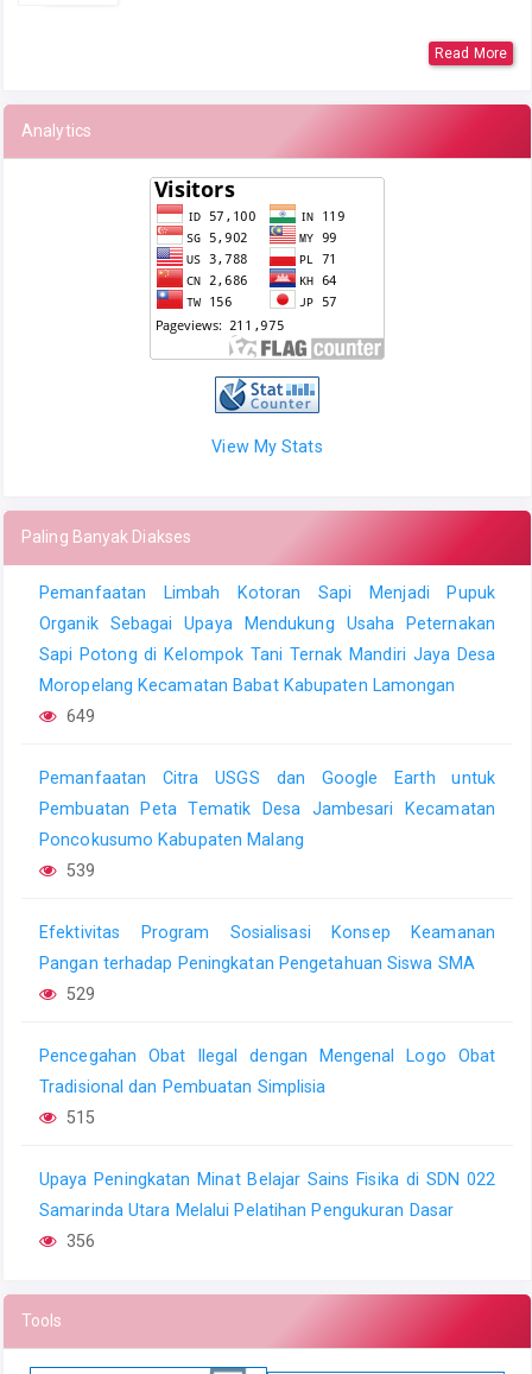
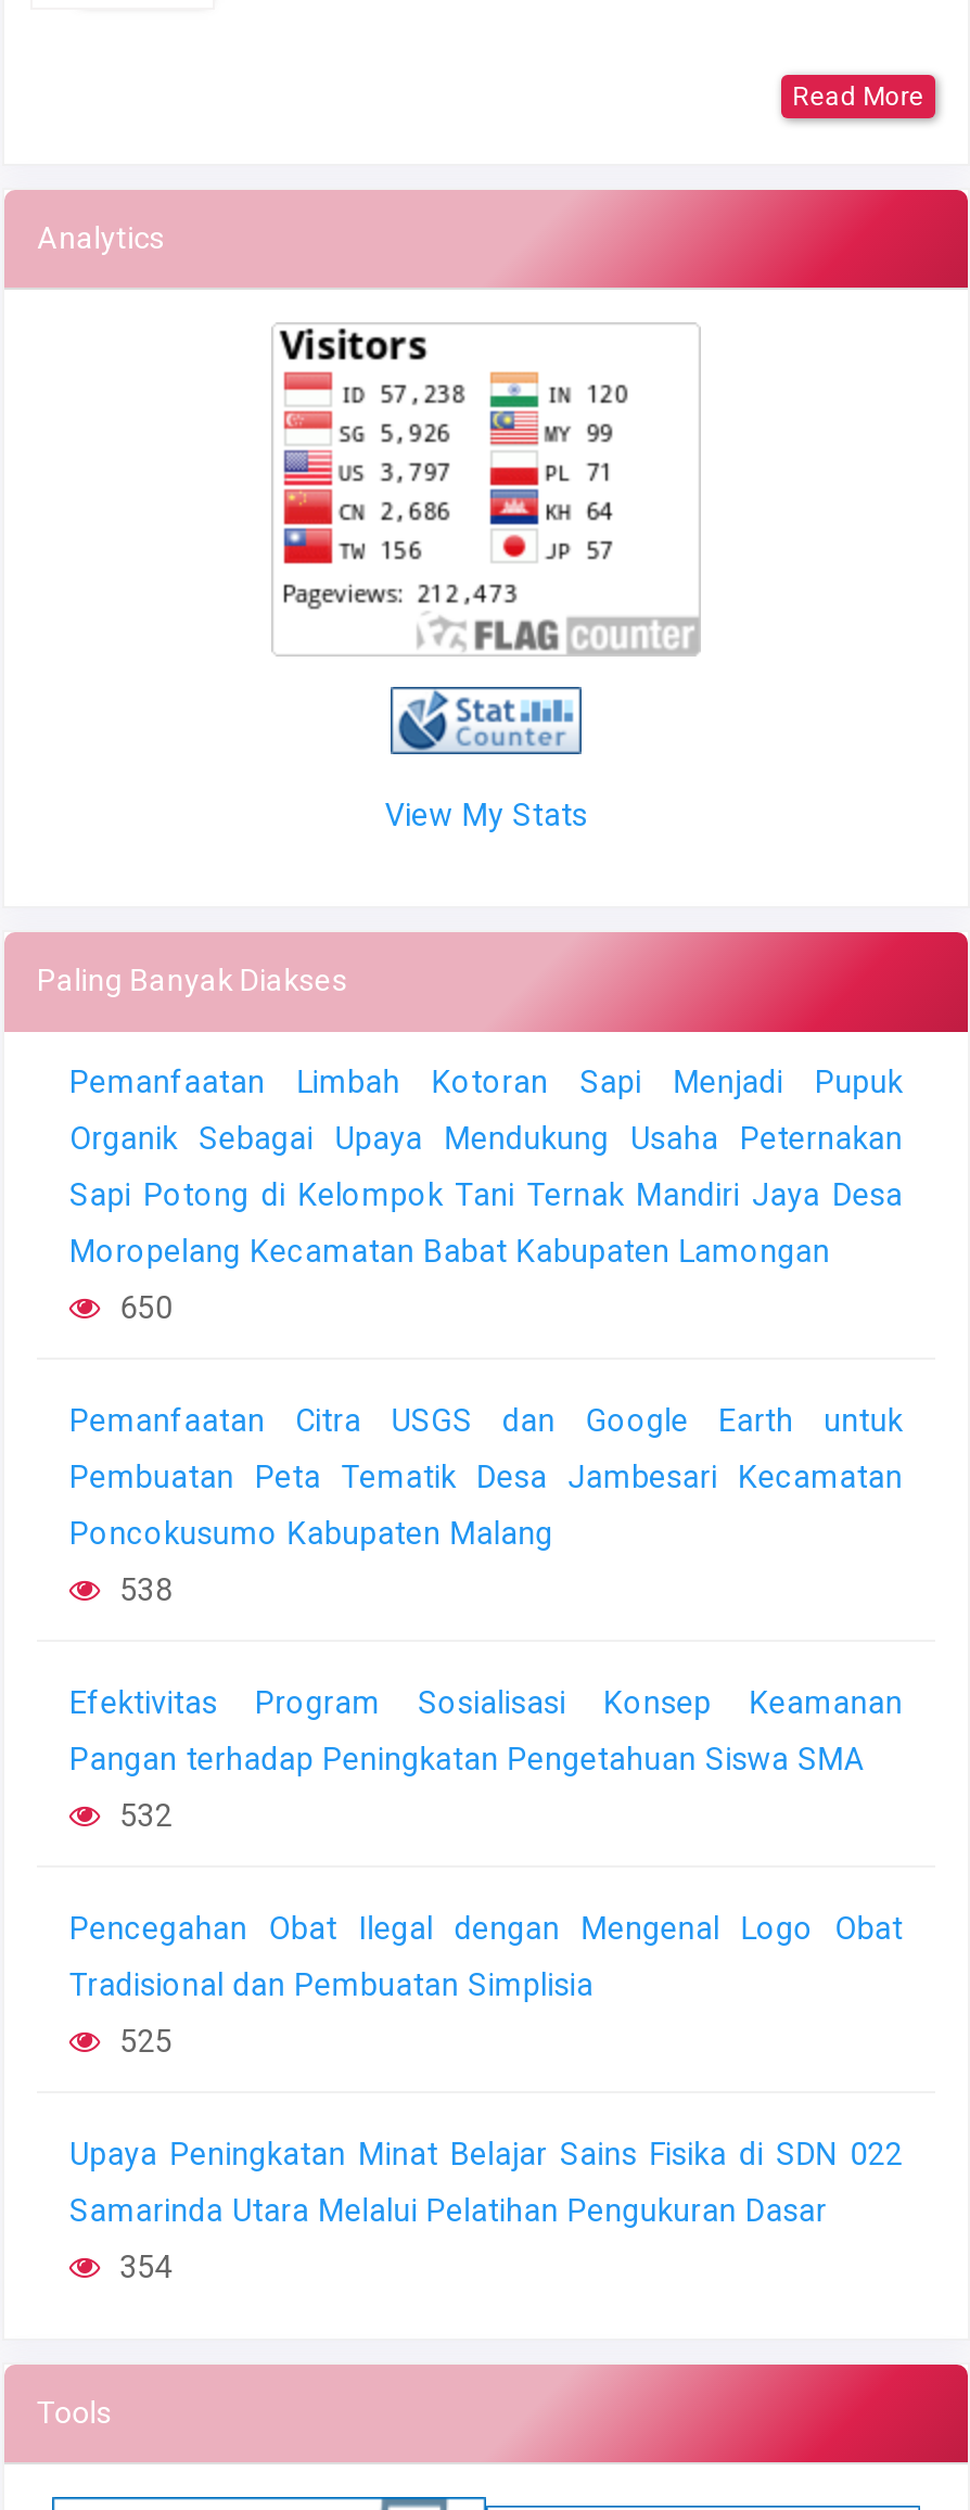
[62,706,96,725] 649 -> [111,1290,173,1325] 650
[62,861,96,880] 539 -> [111,1572,173,1607] 538
[62,984,96,1003] 529 -> [111,1798,173,1832] 532
[62,1108,96,1127] 515 -> [111,2023,173,2058] 525
[62,1231,96,1250] 356 -> [111,2249,173,2284] 354

